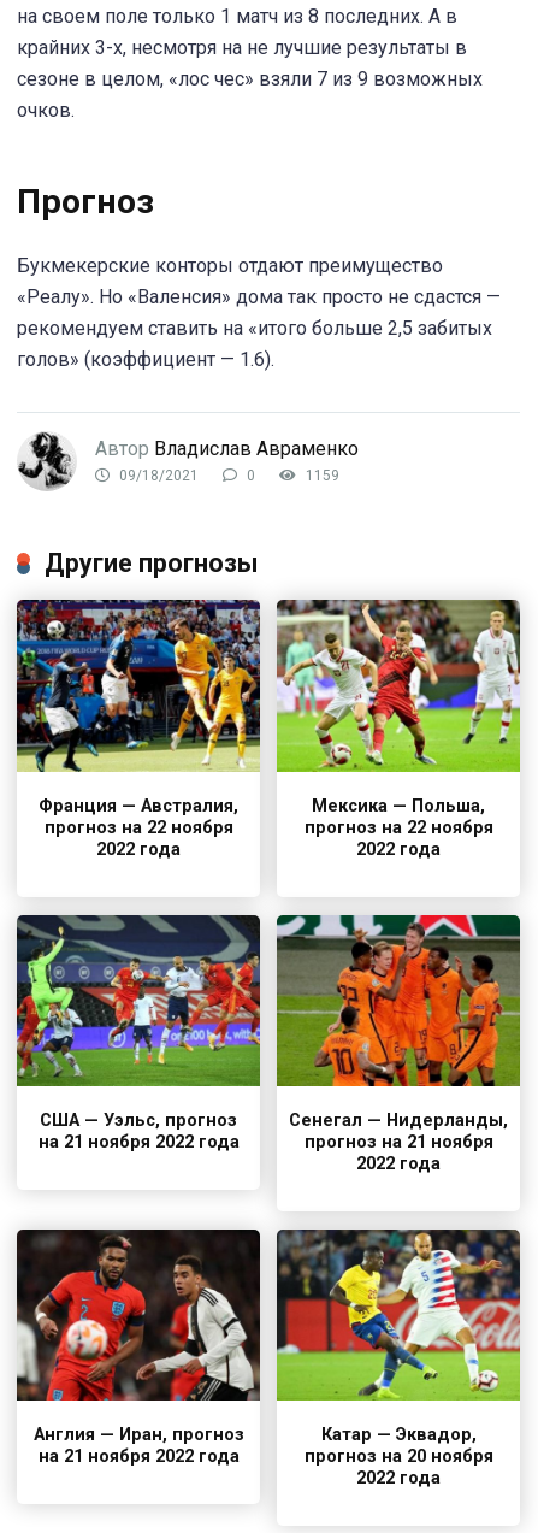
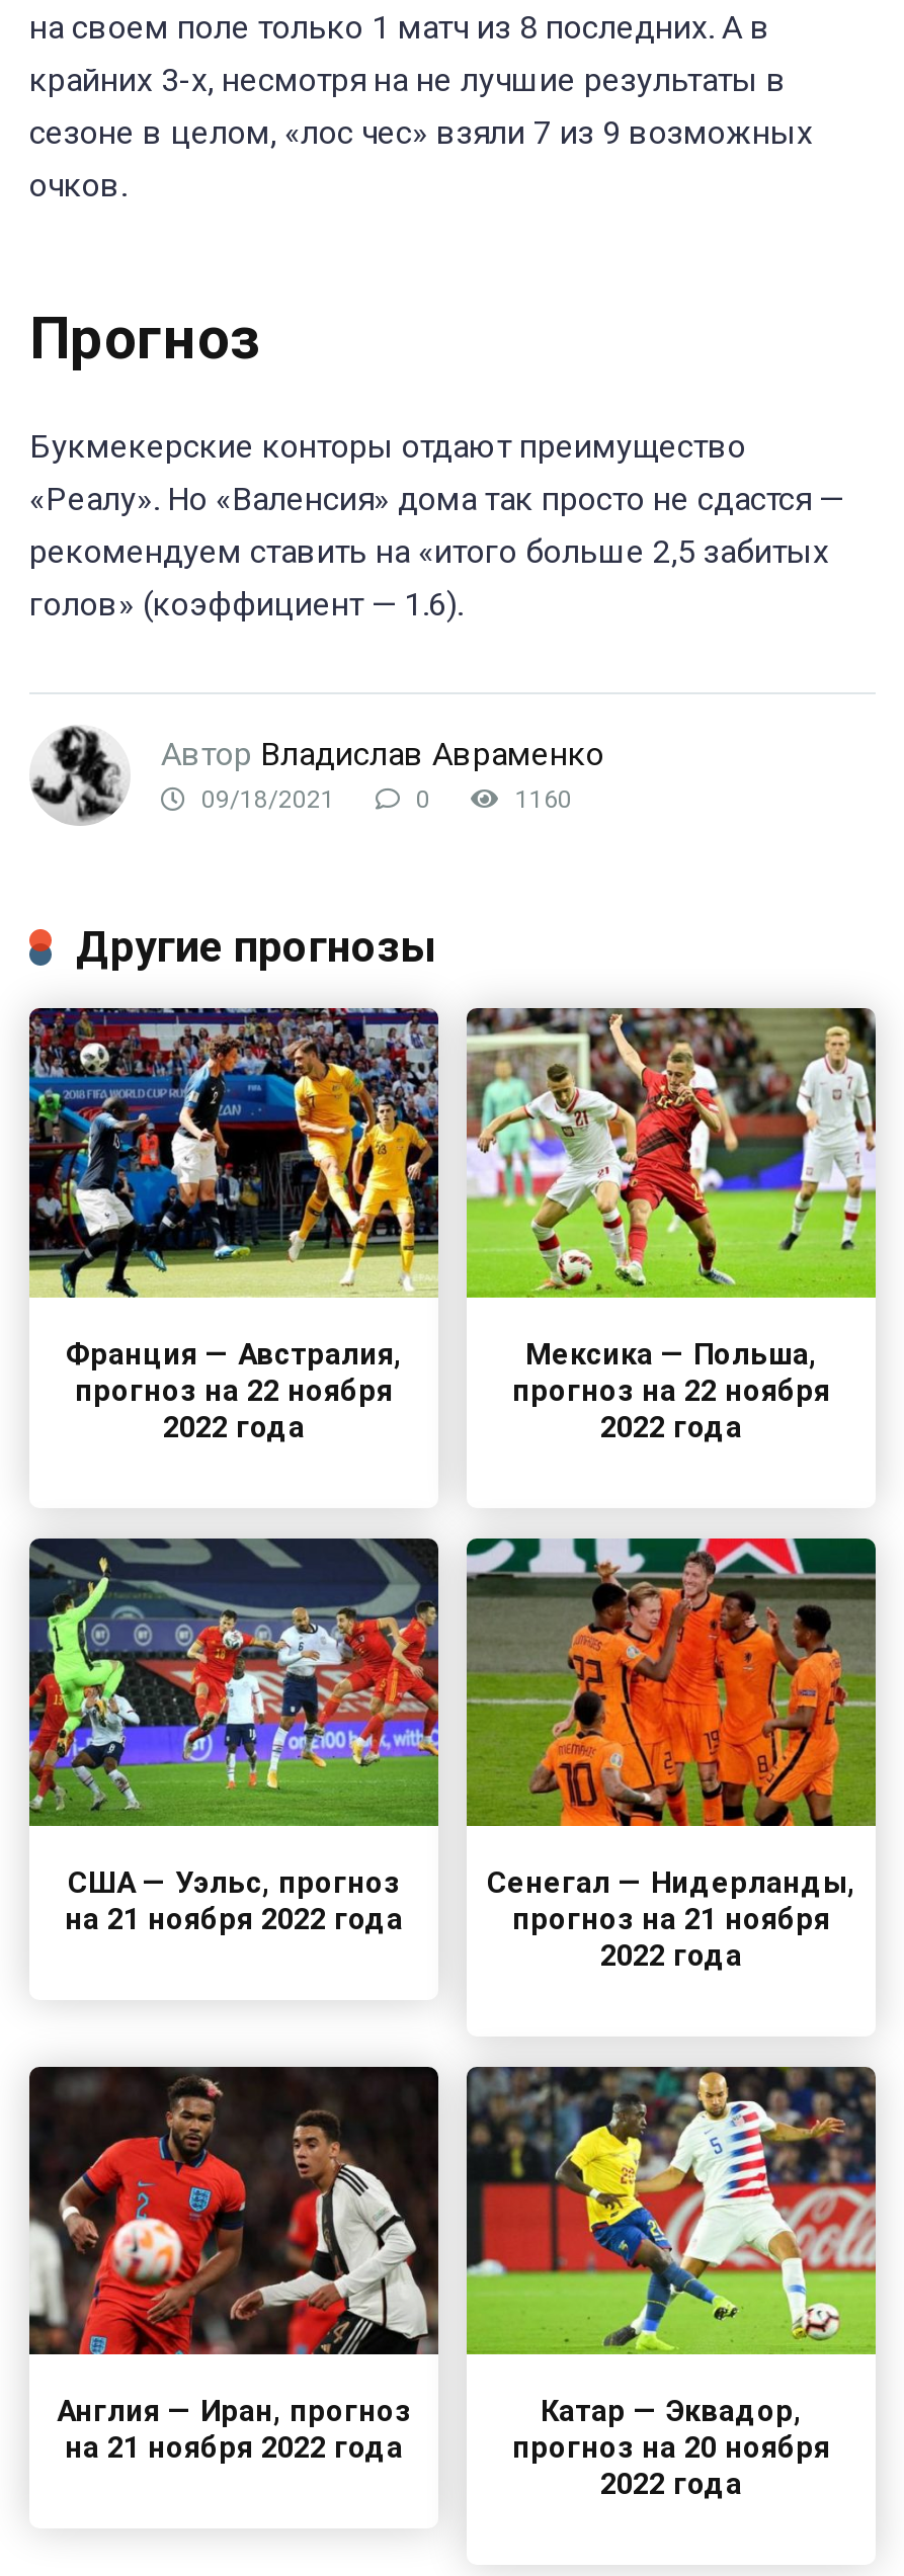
[302,468,339,484] 1159 -> [509,786,572,814] 1160

